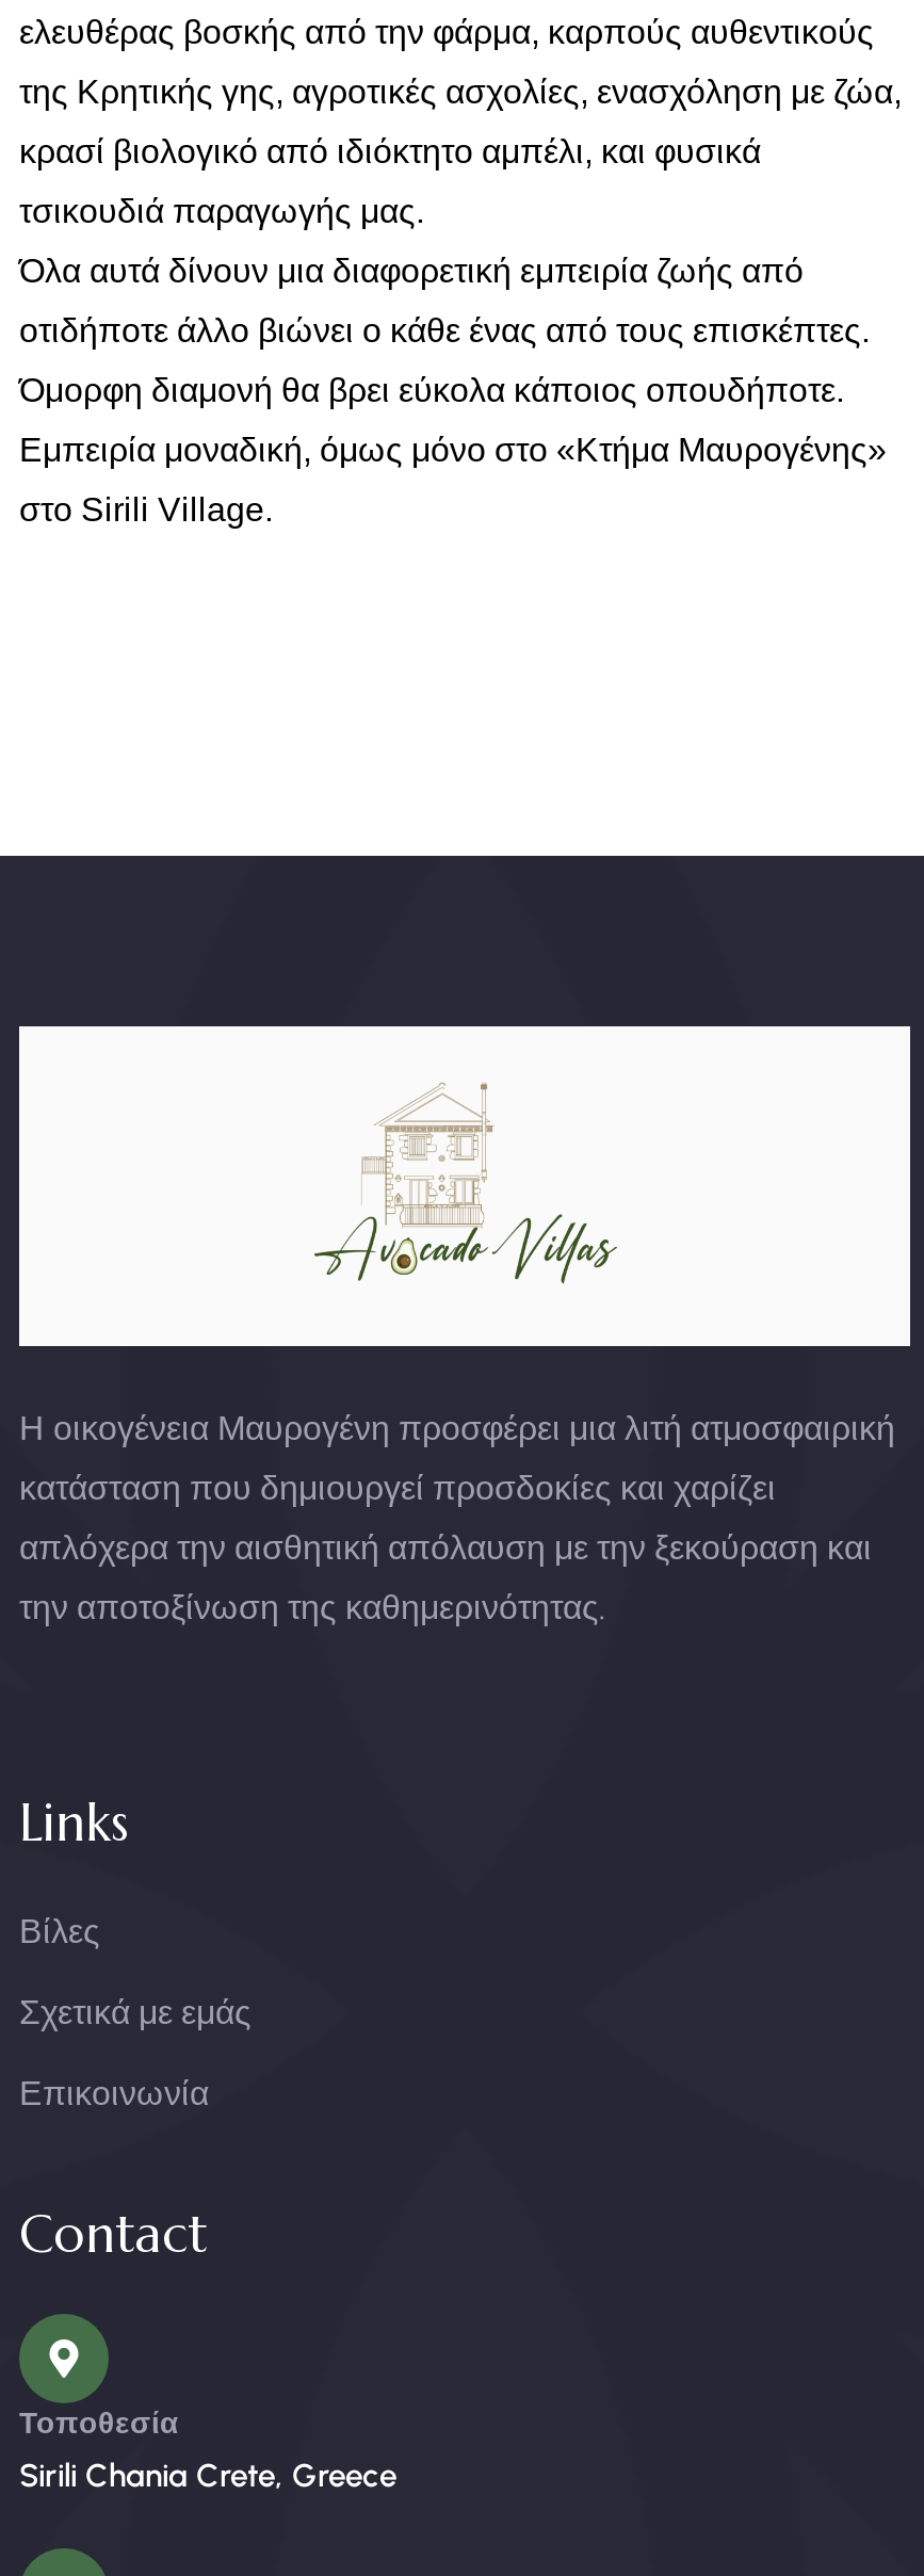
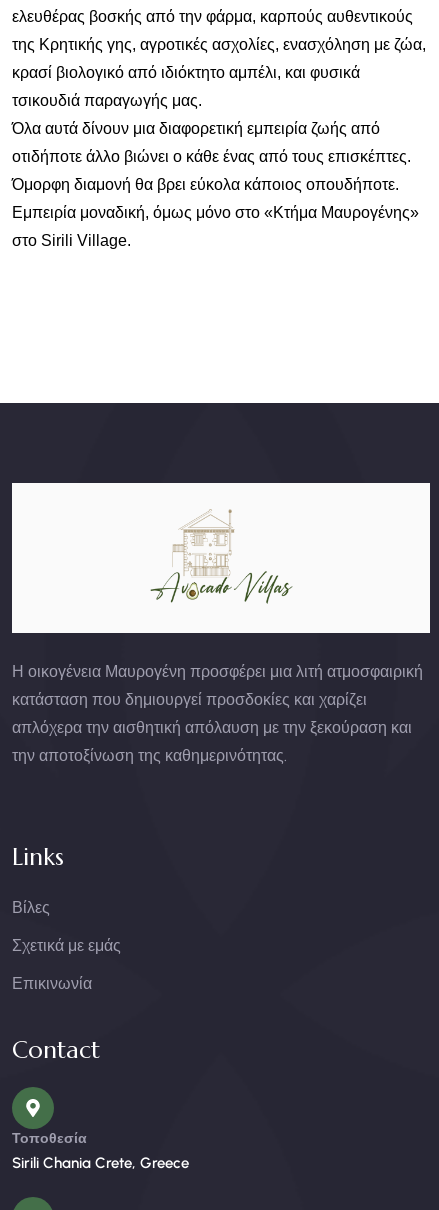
[19,2073,209,2113] Επικοινωνία -> [12,974,92,993] Επικινωνία

